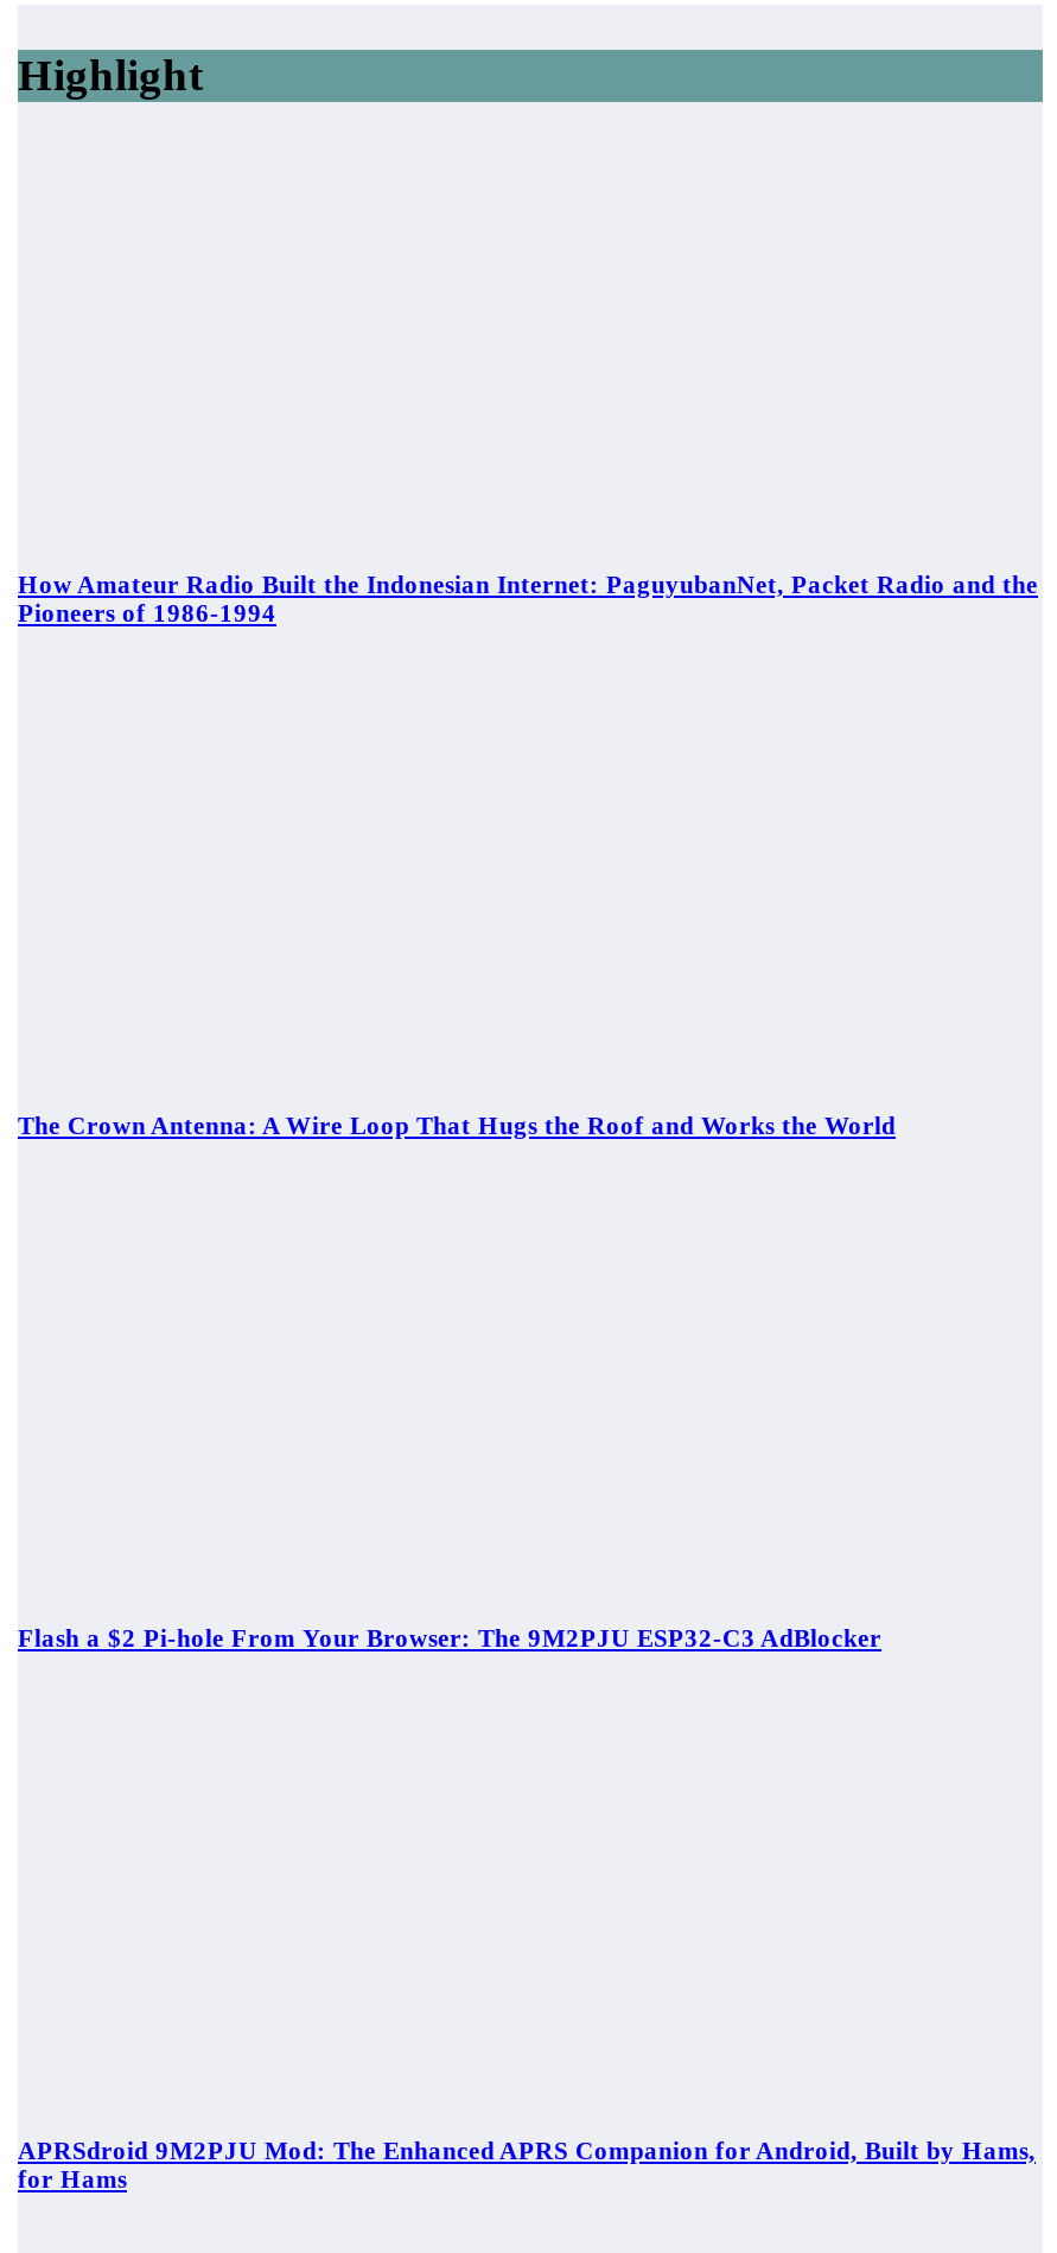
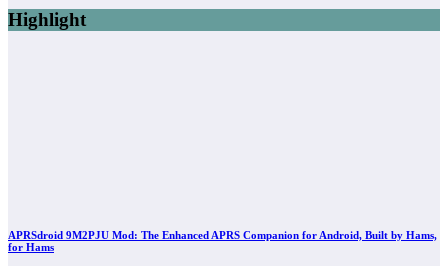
[18,570,1038,627] How Amateur Radio Built the Indonesian Internet: PaguyubanNet, Packet Radio and the | Pioneers of 1986-1994 -> none
[18,1110,896,1139] The Crown Antenna: A Wire Loop That Hugs the Roof and Works the World -> none
[18,1623,881,1651] Flash a $2 Pi-hole From Your Browser: The 9M2PJU ESP32-C3 AdBlocker -> none

